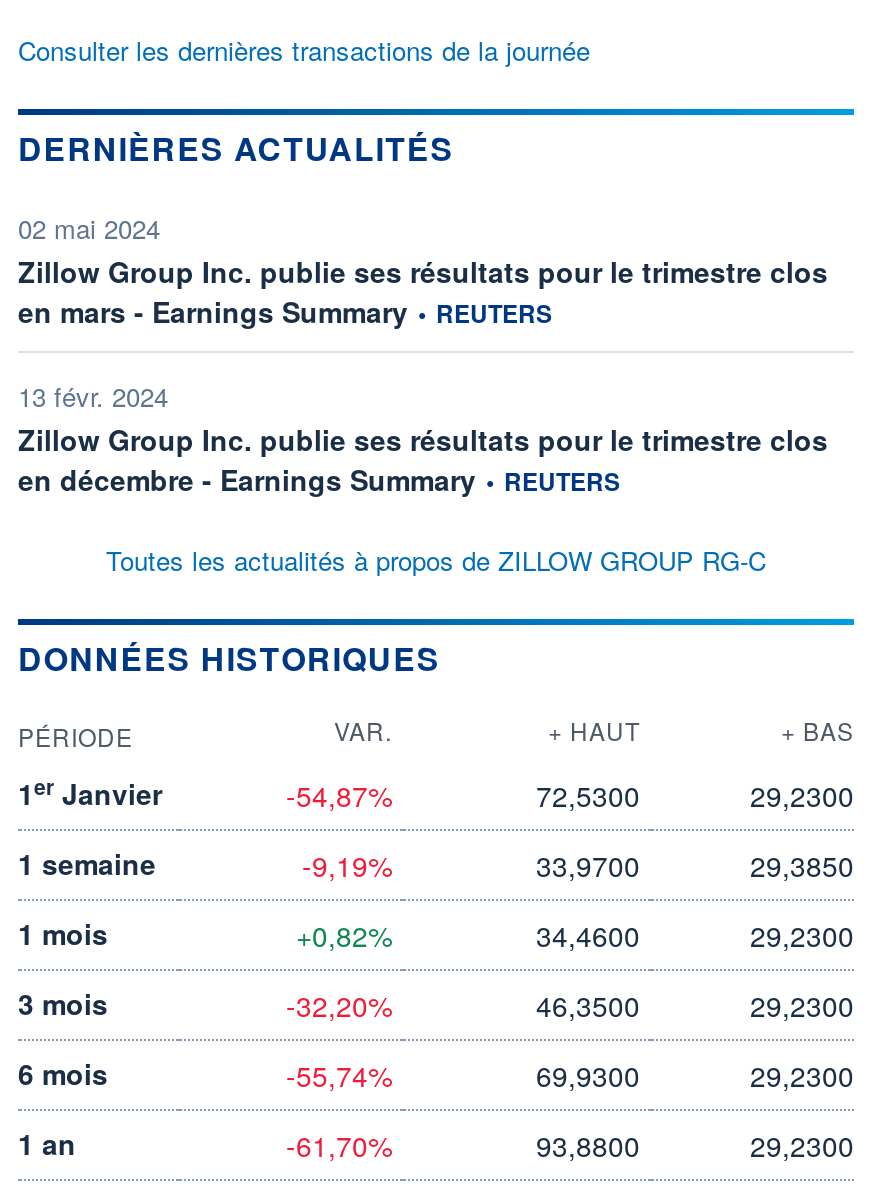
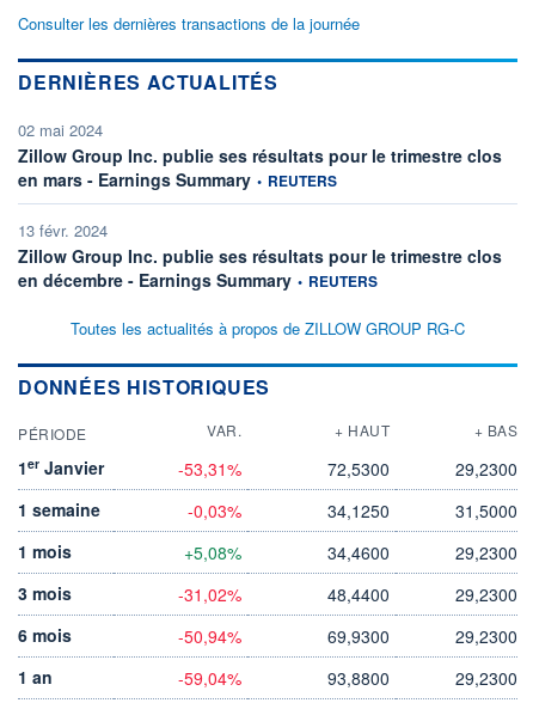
[286,775,392,815] -54,87% -> [178,457,241,481] -53,31%
[302,845,392,885] -9,19% -> [188,499,241,522] -0,03%
[536,845,640,885] 33,9700 -> [327,499,390,522] 34,1250
[750,845,854,885] 29,3850 -> [455,499,517,522] 31,5000
[296,915,392,955] +0,82% -> [184,540,241,564] +5,08%
[286,985,392,1025] -32,20% -> [178,582,241,606] -31,02%
[536,985,640,1025] 46,3500 -> [327,582,390,606] 48,4400
[286,1055,392,1095] -55,74% -> [178,624,241,648] -50,94%
[286,1125,392,1165] -61,70% -> [178,666,241,690] -59,04%

